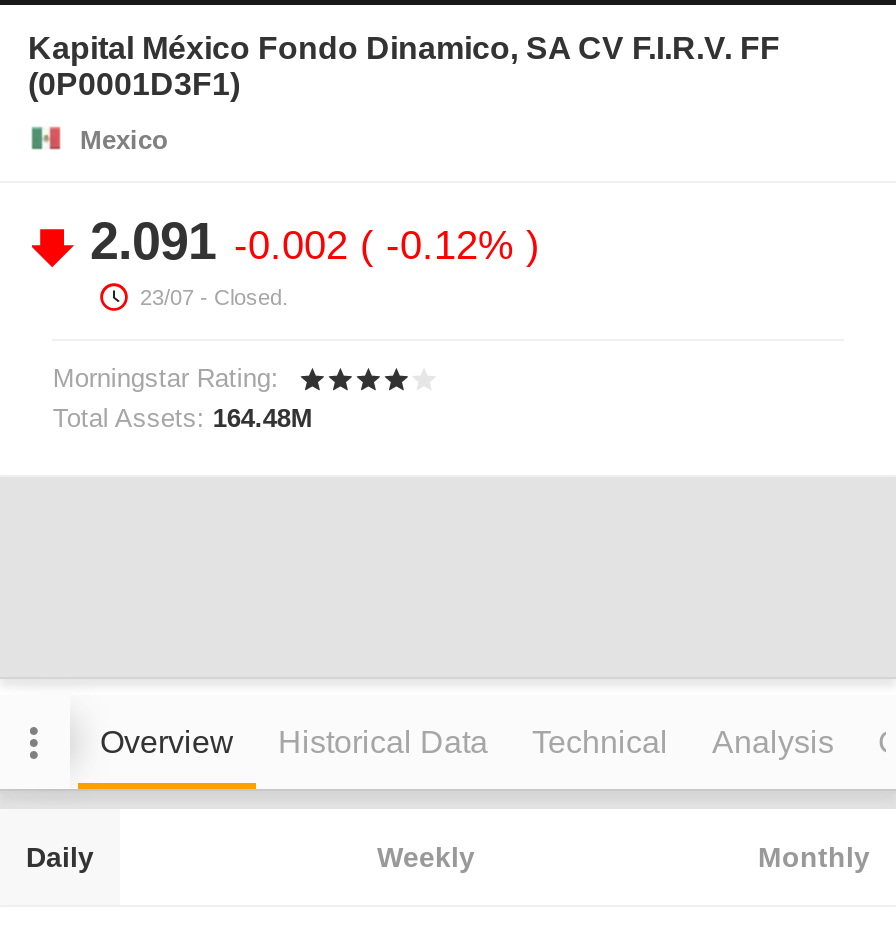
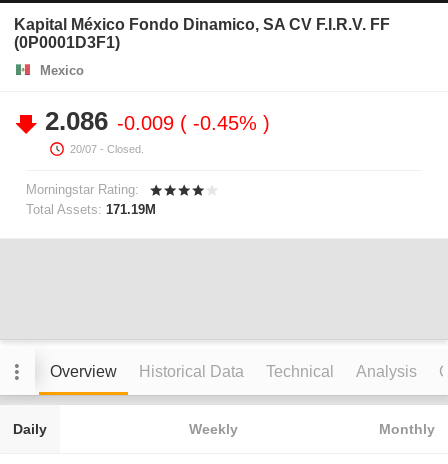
[90,211,526,271] 2.091 -0.002 -0.12% -> [45,106,263,136] 2.086 -0.009 -0.45%
[140,285,288,309] 23/07 - Closed. -> [70,143,144,155] 20/07 - Closed.
[53,403,313,433] Total Assets: 164.48M -> [26,202,156,217] Total Assets: 171.19M

